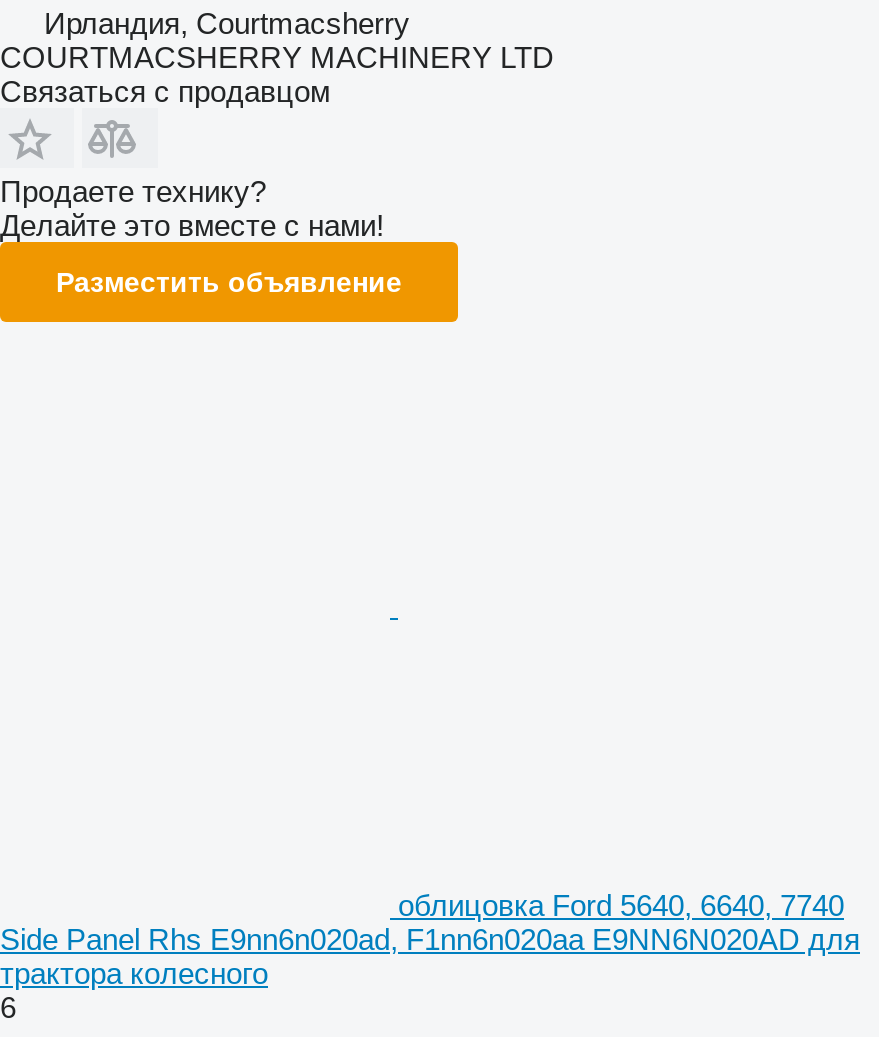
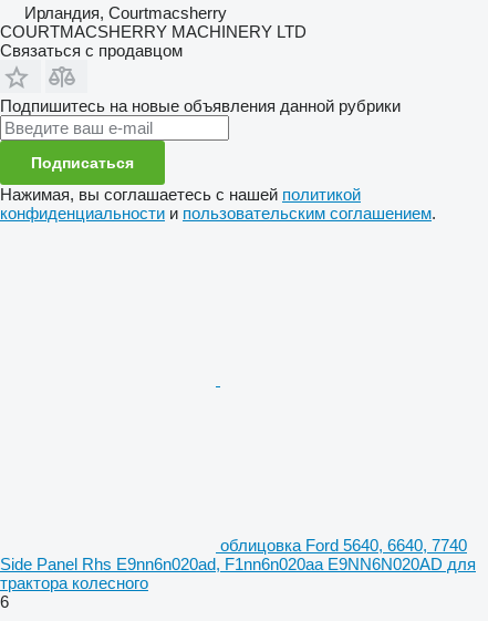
[0,174,402,298] Продаете технику? | Делайте это вместе с нами! | Разместить объявление -> [0,96,436,222] Подпишитесь на новые объявления данной рубрики | Подписаться | Нажимая, вы соглашаетесь с нашей политикой | конфиденциальности и пользовательским соглашением.

